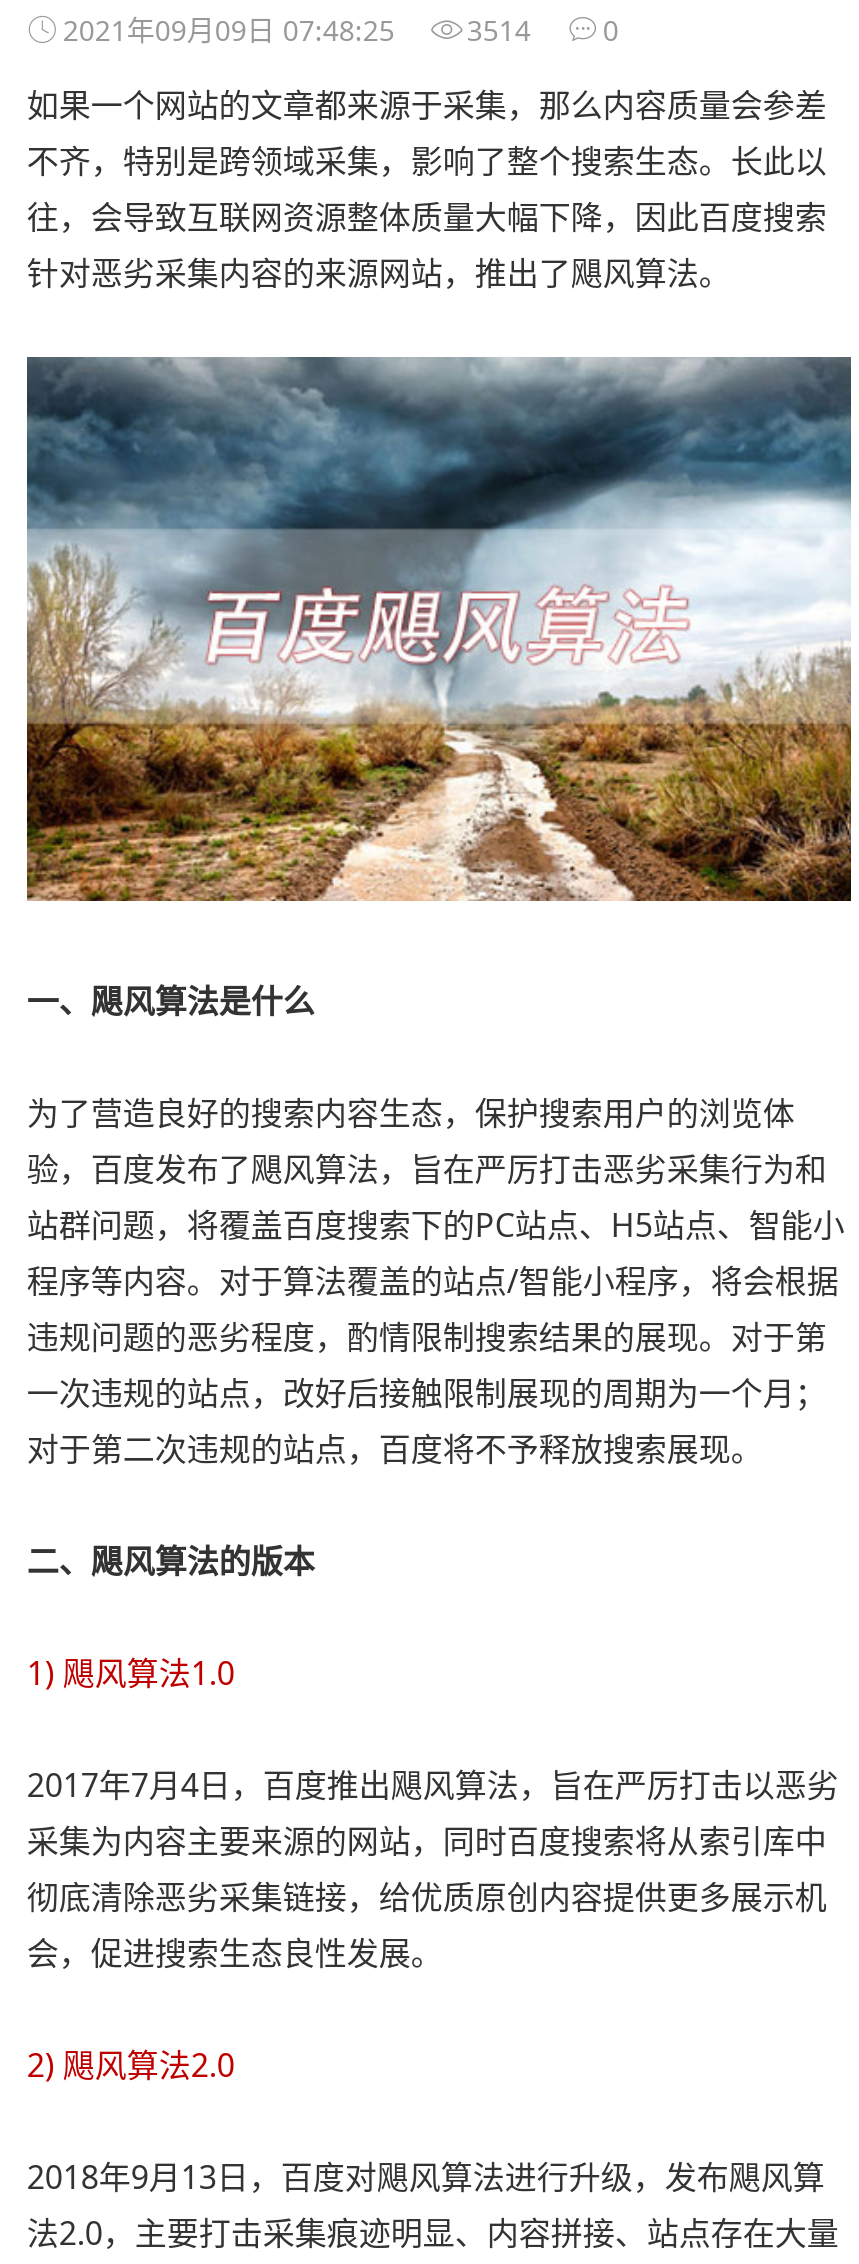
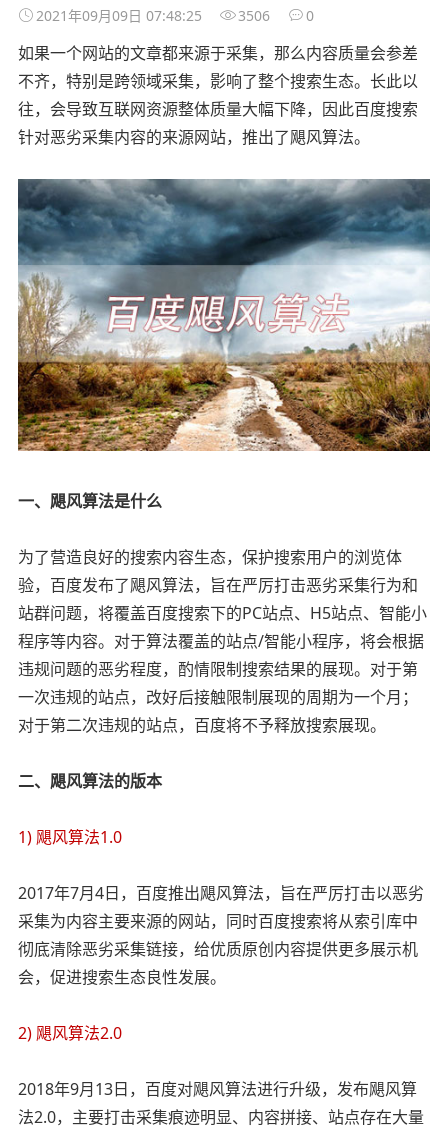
[63,11,619,49] 2021年09月09日 07:48:25 3514 0 -> [36,6,314,25] 2021年09月09日 07:48:25 3506 0

